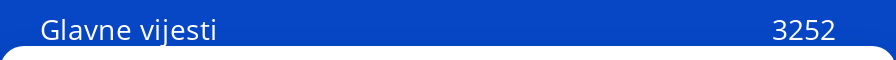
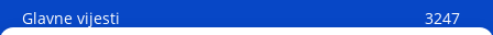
[772,10,836,48] 3252 -> [425,8,460,28] 3247

